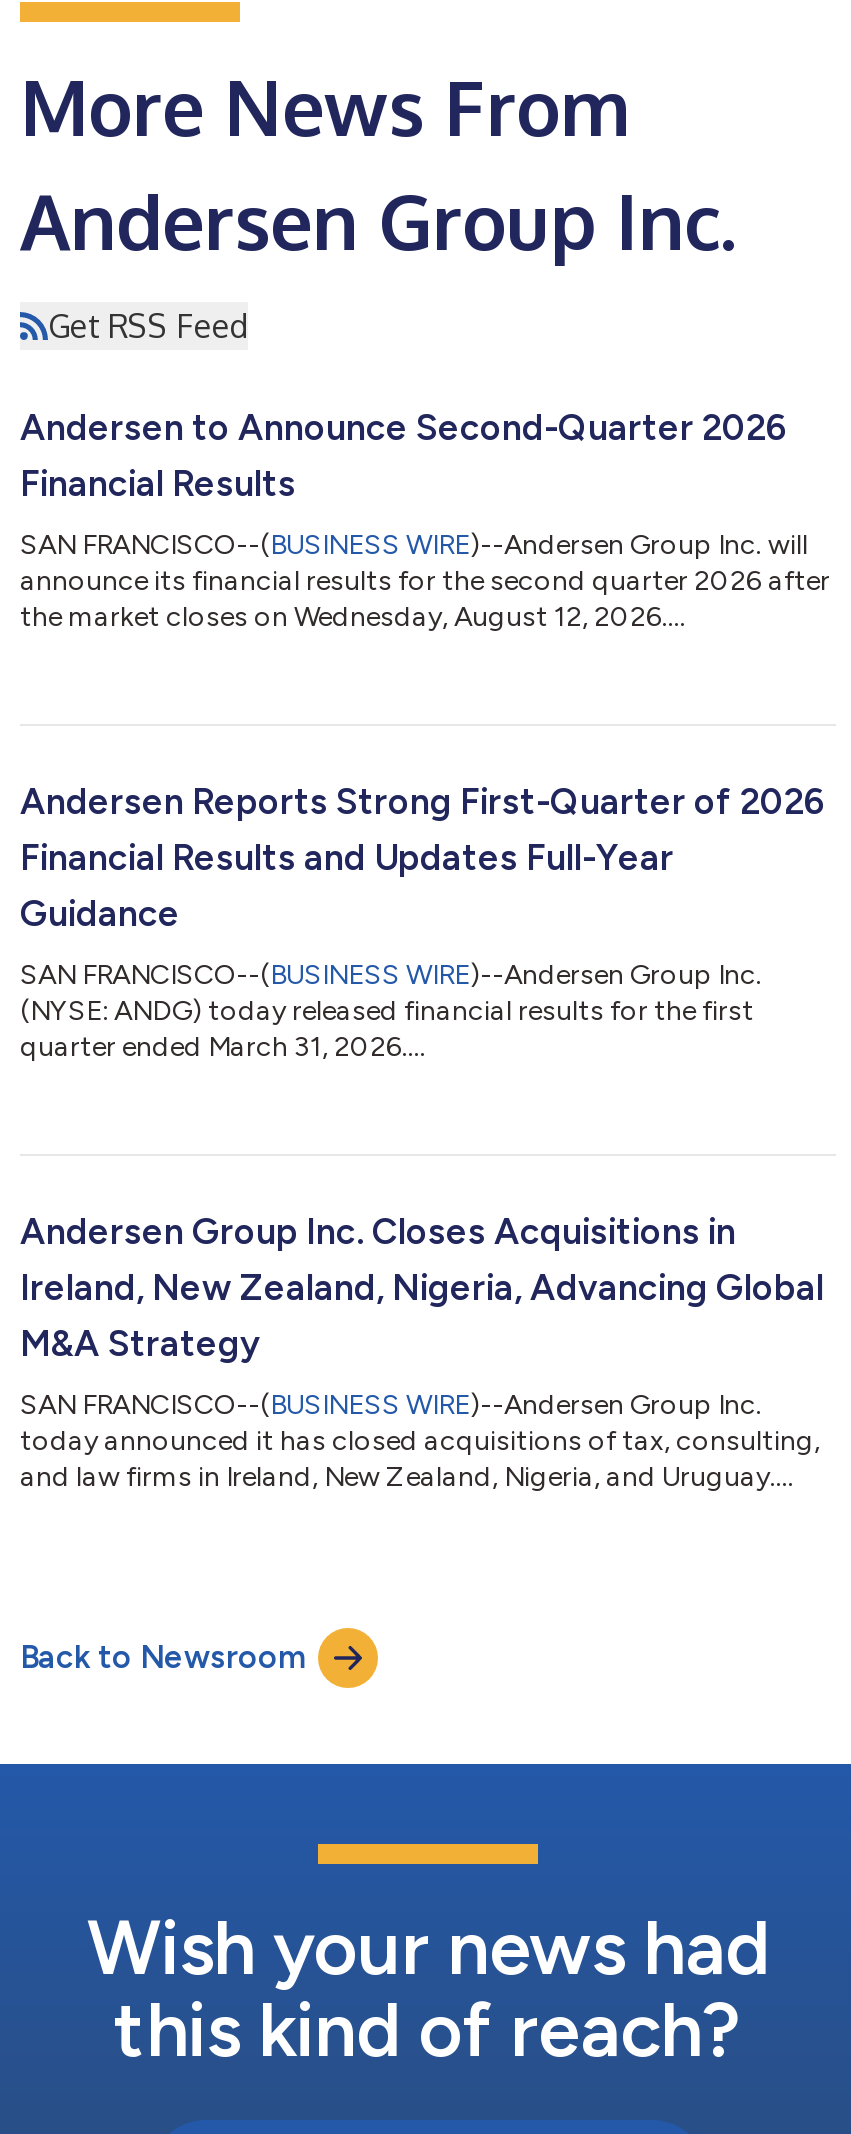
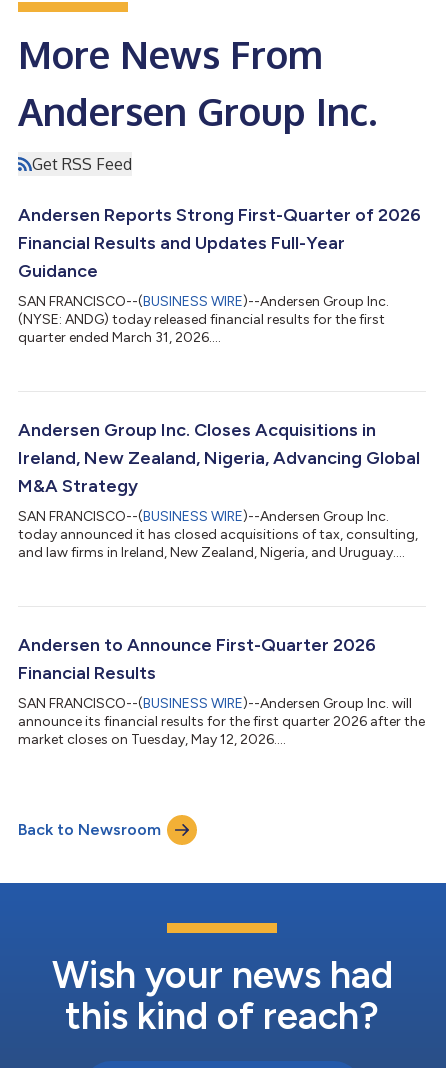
[20,406,830,634] Andersen to Announce Second-Quarter 2026 | announce its financial results for the second quarter 2026 after | the market closes on Wednesday, August 12, 2026.... -> none
moved [20,462,808,562] -> [18,662,412,712]: Financial Results | SAN FRANCISCO--(BUSINESS WIRE)--Andersen Group Inc. will
moved [20,780,826,1494] -> [18,204,421,561]: Andersen Reports Strong First-Quarter of 2026 | Financial Results and Updates Full-Year | Guidance | ... | today announced it has closed acquisitions of tax, consulting, | and law firms in Ireland, New Zealand, Nigeria, and Uruguay....
none -> [18,634,425,748] Andersen to Announce First-Quarter 2026 | announce its financial results for the first quarter 2026 after the | market closes on Tuesday, May 12, 2026....

